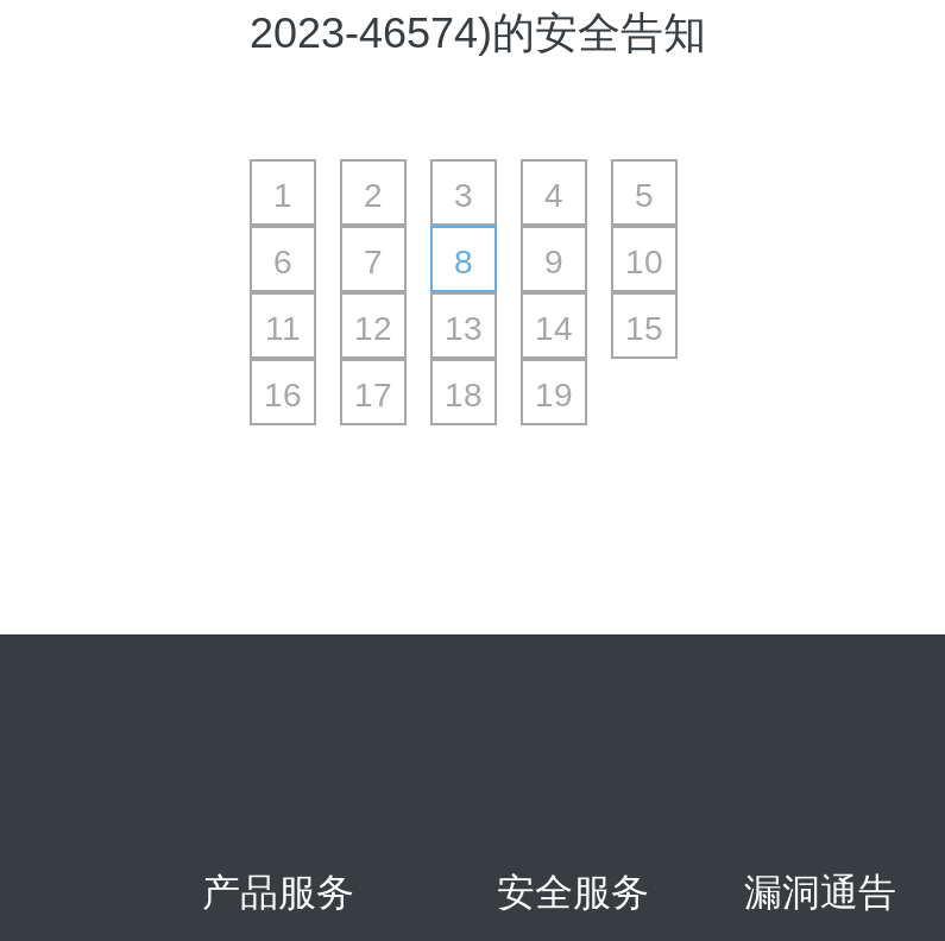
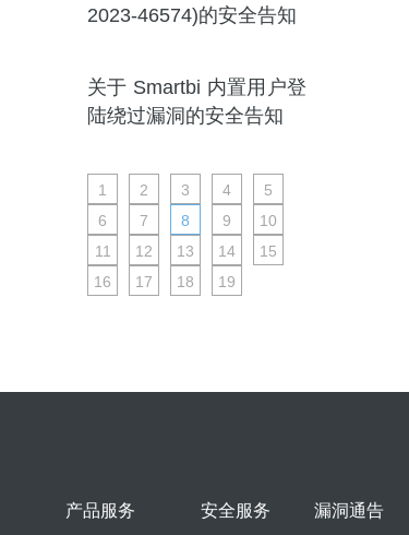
none -> [87,76,306,127] 关于 Smartbi 内置用户登 | 陆绕过漏洞的安全告知

